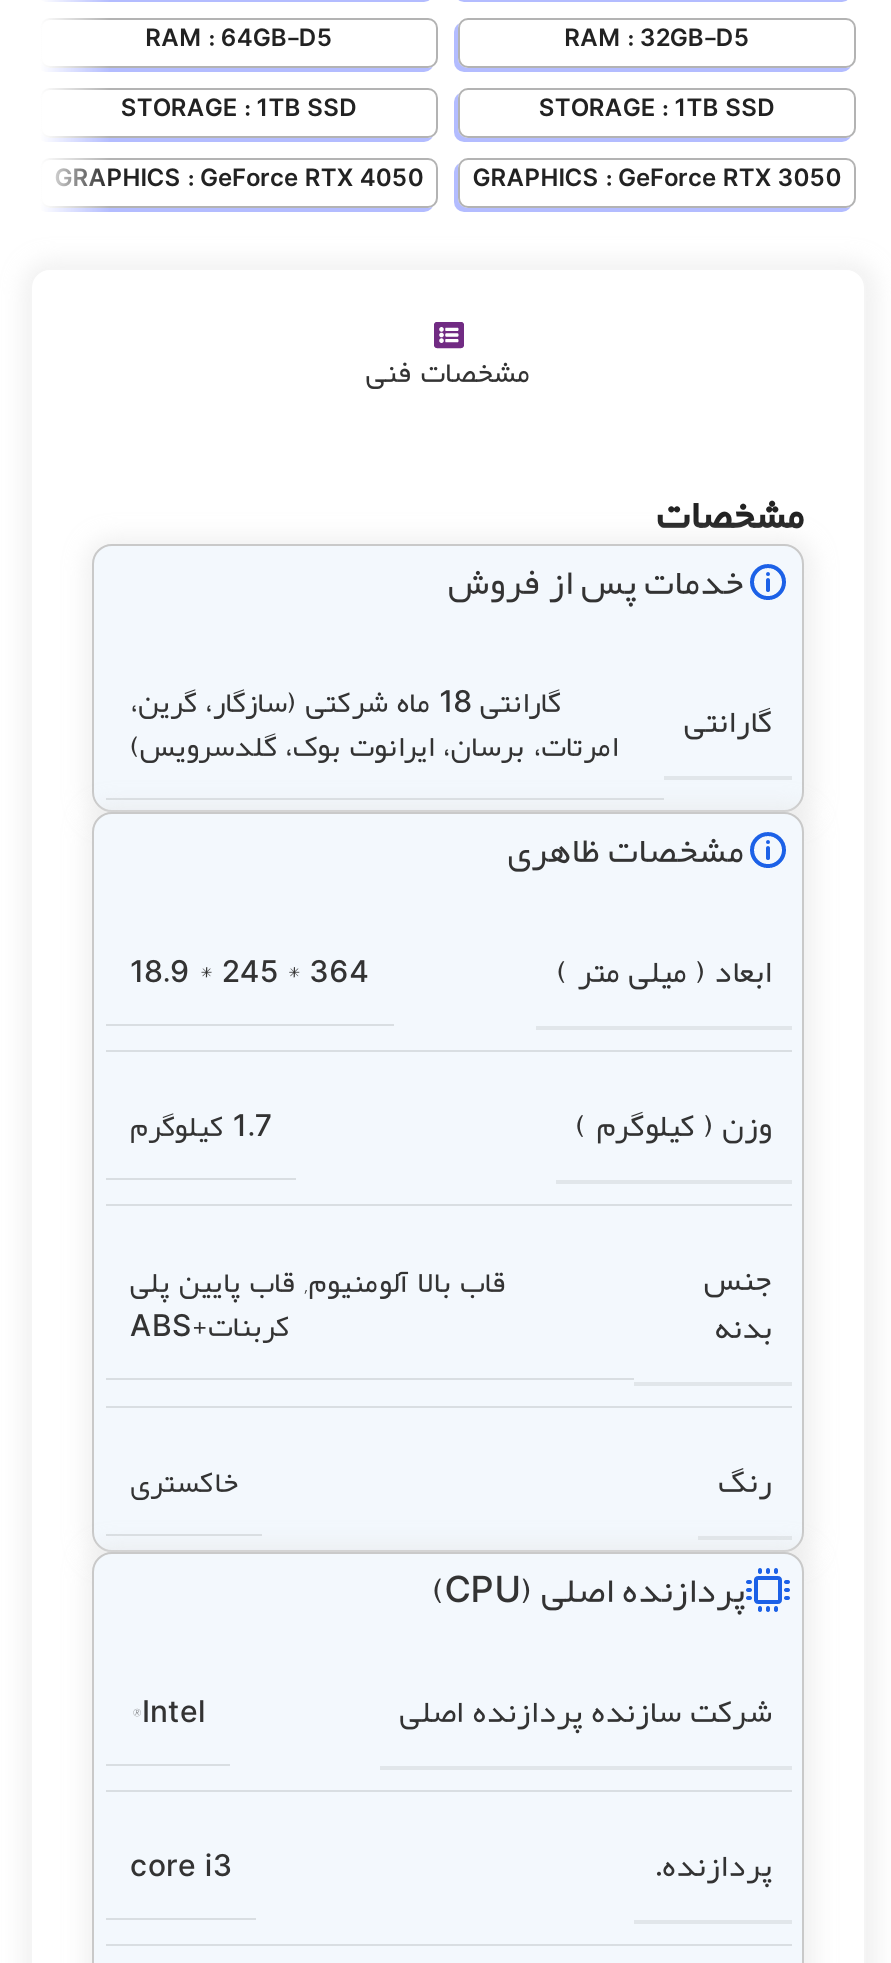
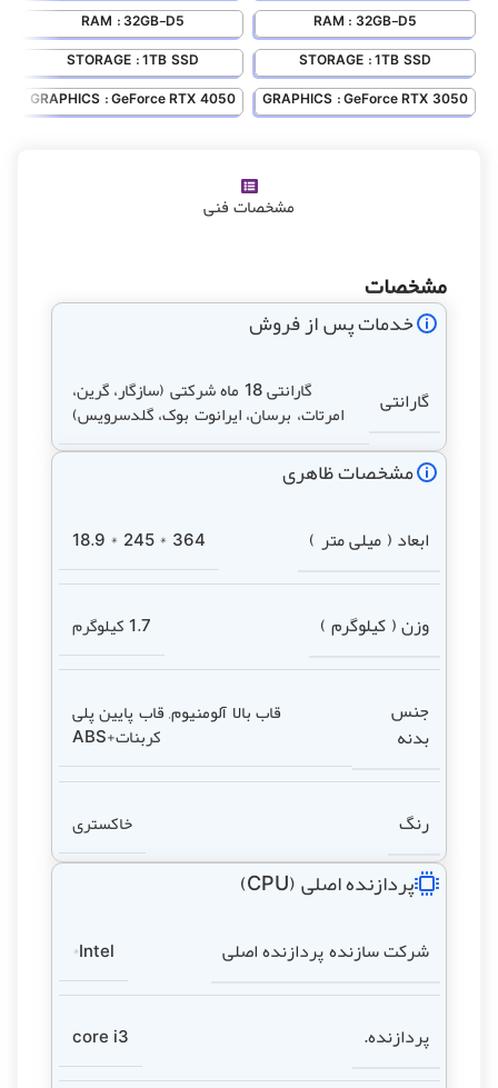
[145,14,333,62] RAM : 64GB-D5 -> [81,8,184,34] RAM : 32GB-D5

